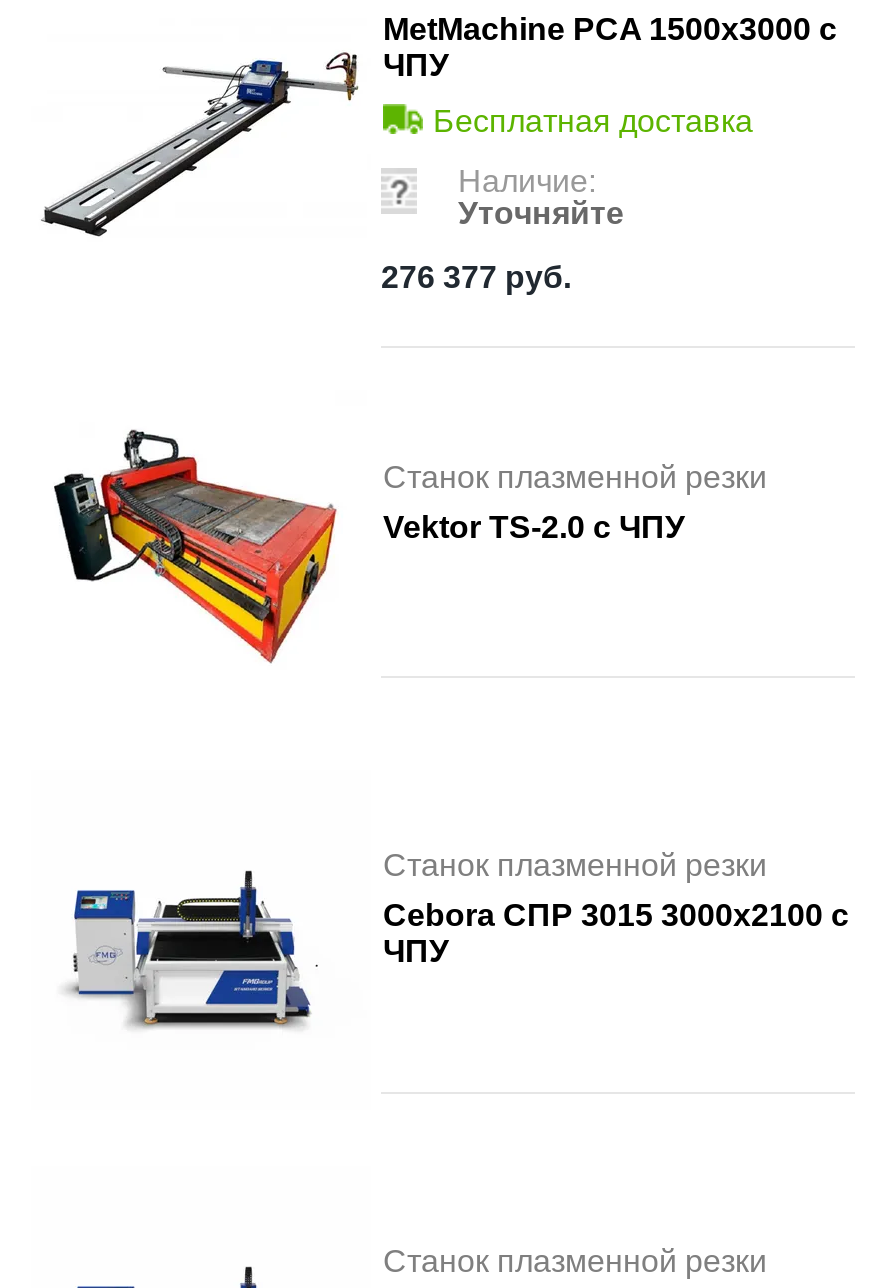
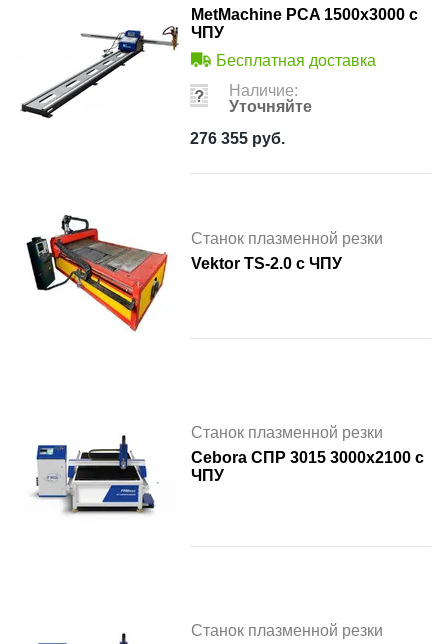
[381,260,571,294] 276 377 руб. -> [190,130,285,147] 276 355 руб.

